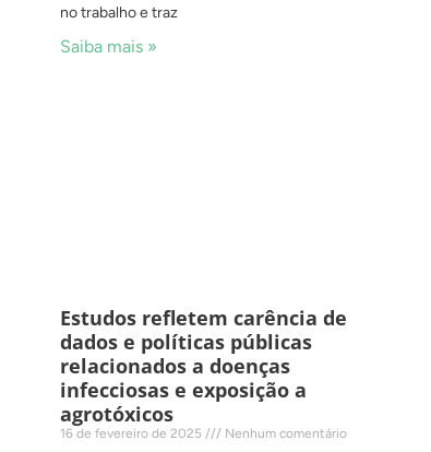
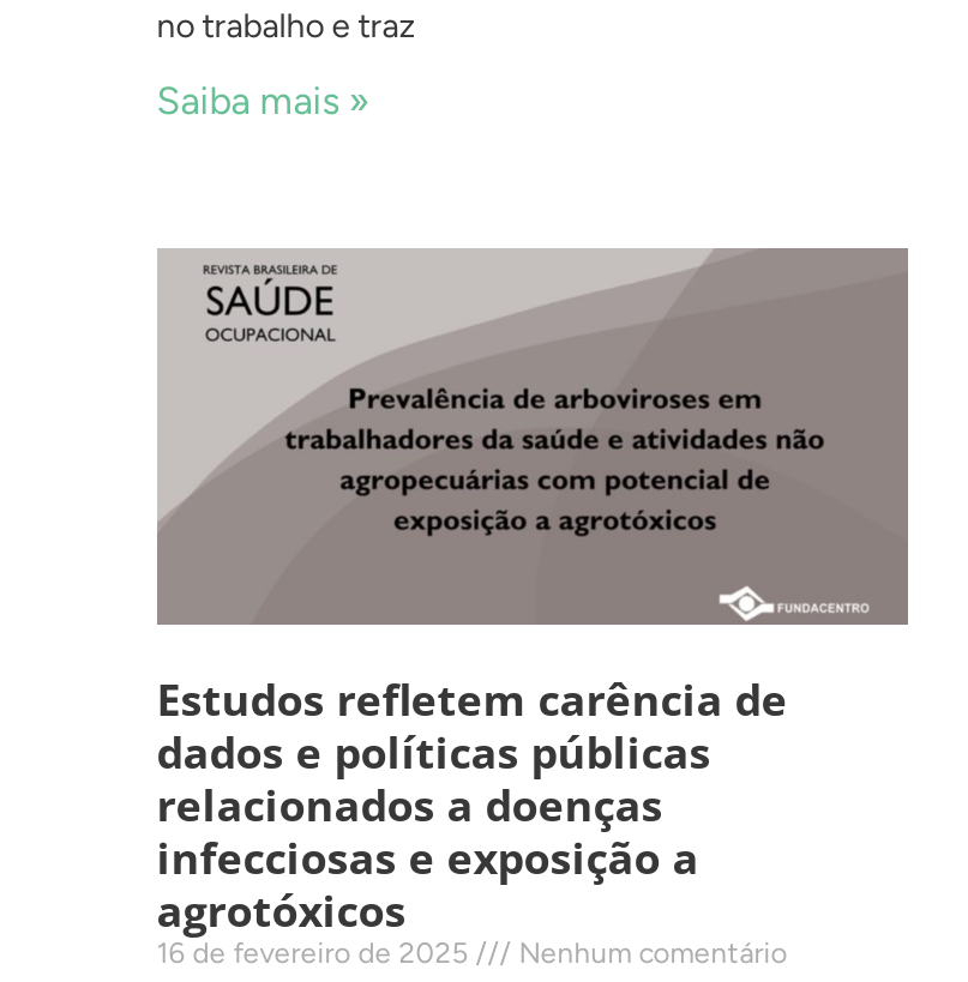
none -> [155,247,910,626] [image]

